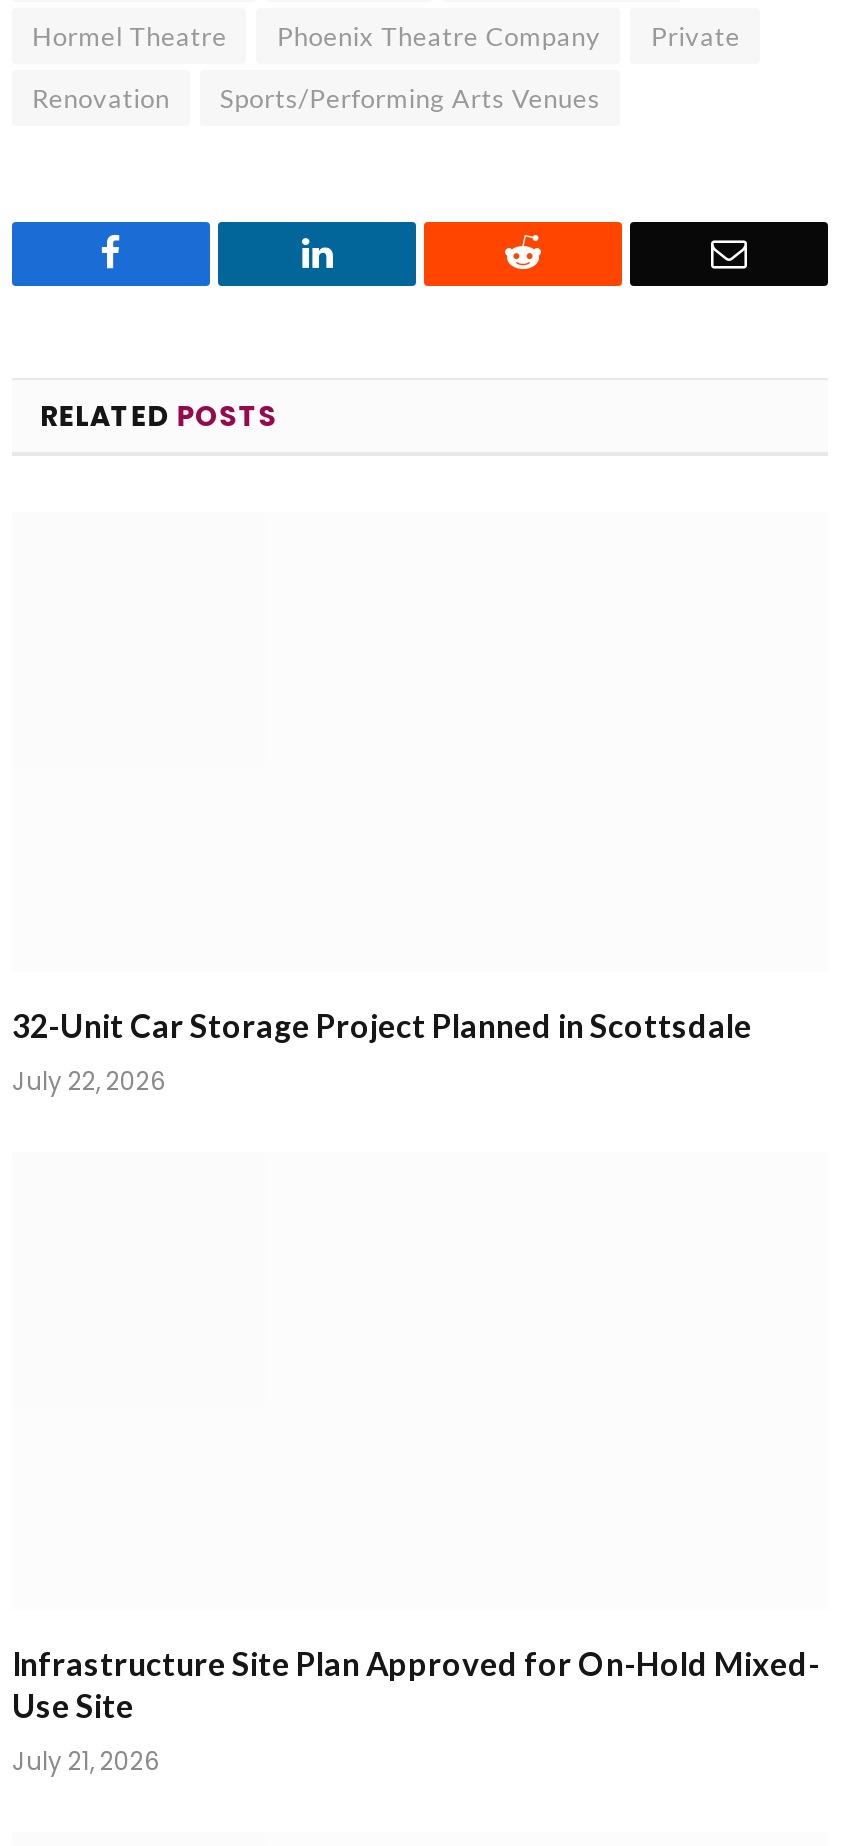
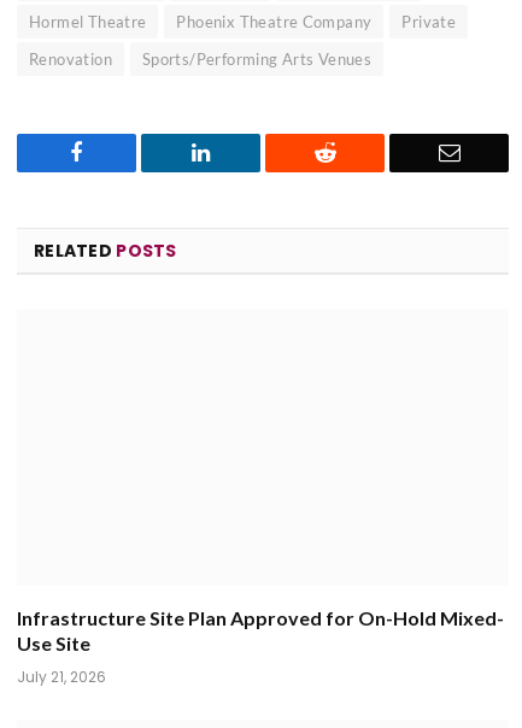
[12,1006,752,1098] 32-Unit Car Storage Project Planned in Scottsdale | July 22, 2026 -> none

